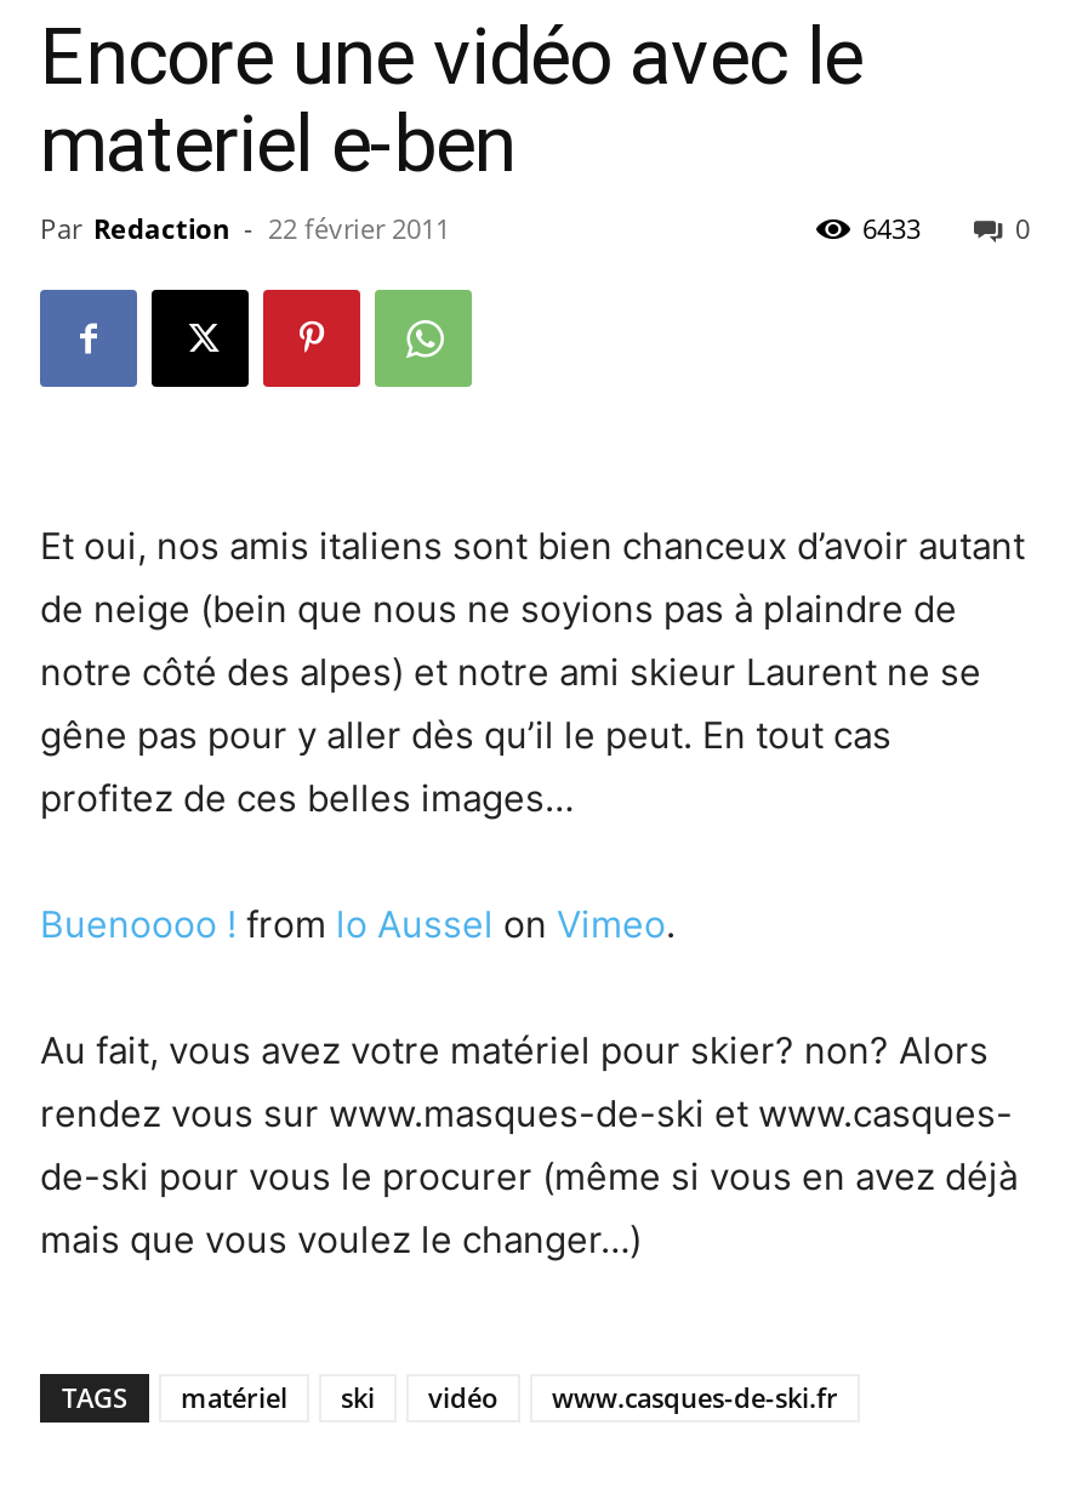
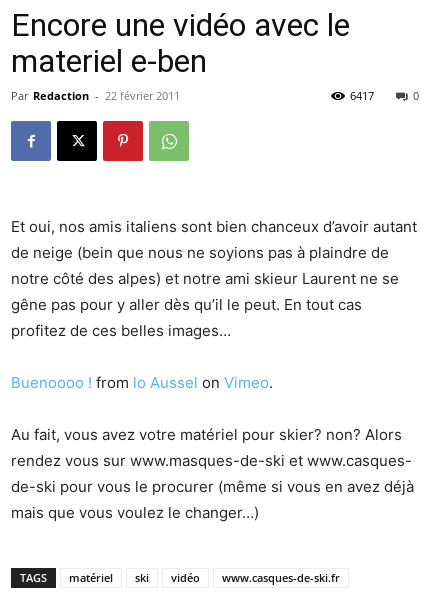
[862,210,921,246] 6433 -> [350,88,374,103] 6417

